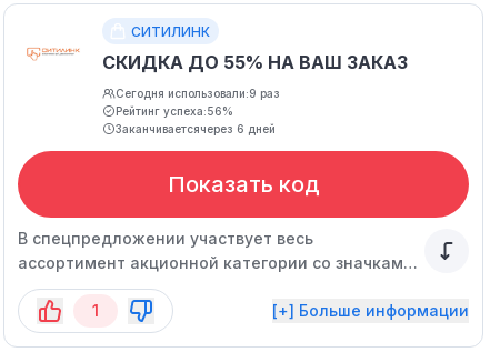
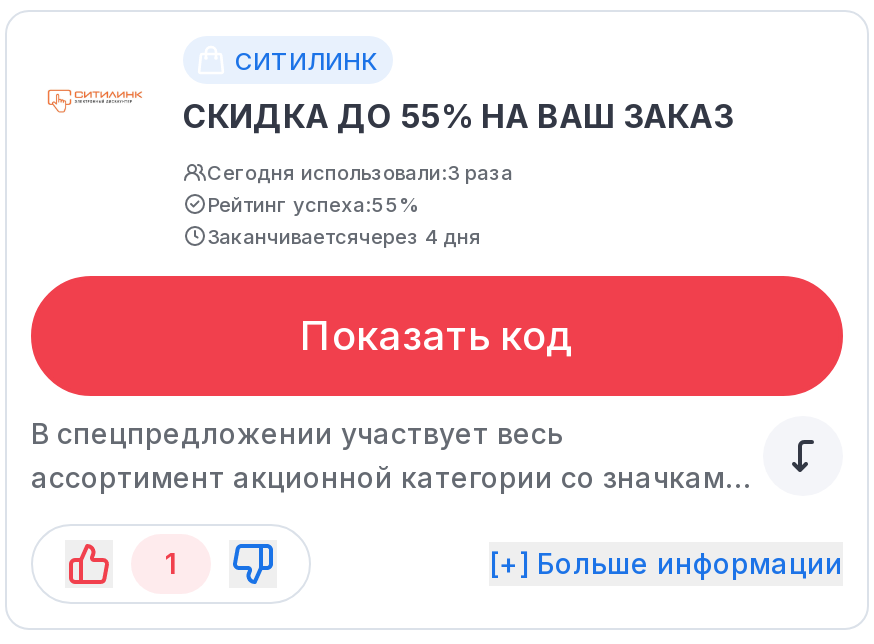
[116,86,280,100] Сегодня использовали:9 раз -> [207,161,513,185] Сегодня использовали:3 раза
[116,104,233,117] Рейтинг успеха:56% -> [207,193,419,217] Рейтинг успеха:55%
[116,122,276,135] Заканчиваетсячерез 6 дней -> [207,225,481,249] Заканчиваетсячерез 4 дня

